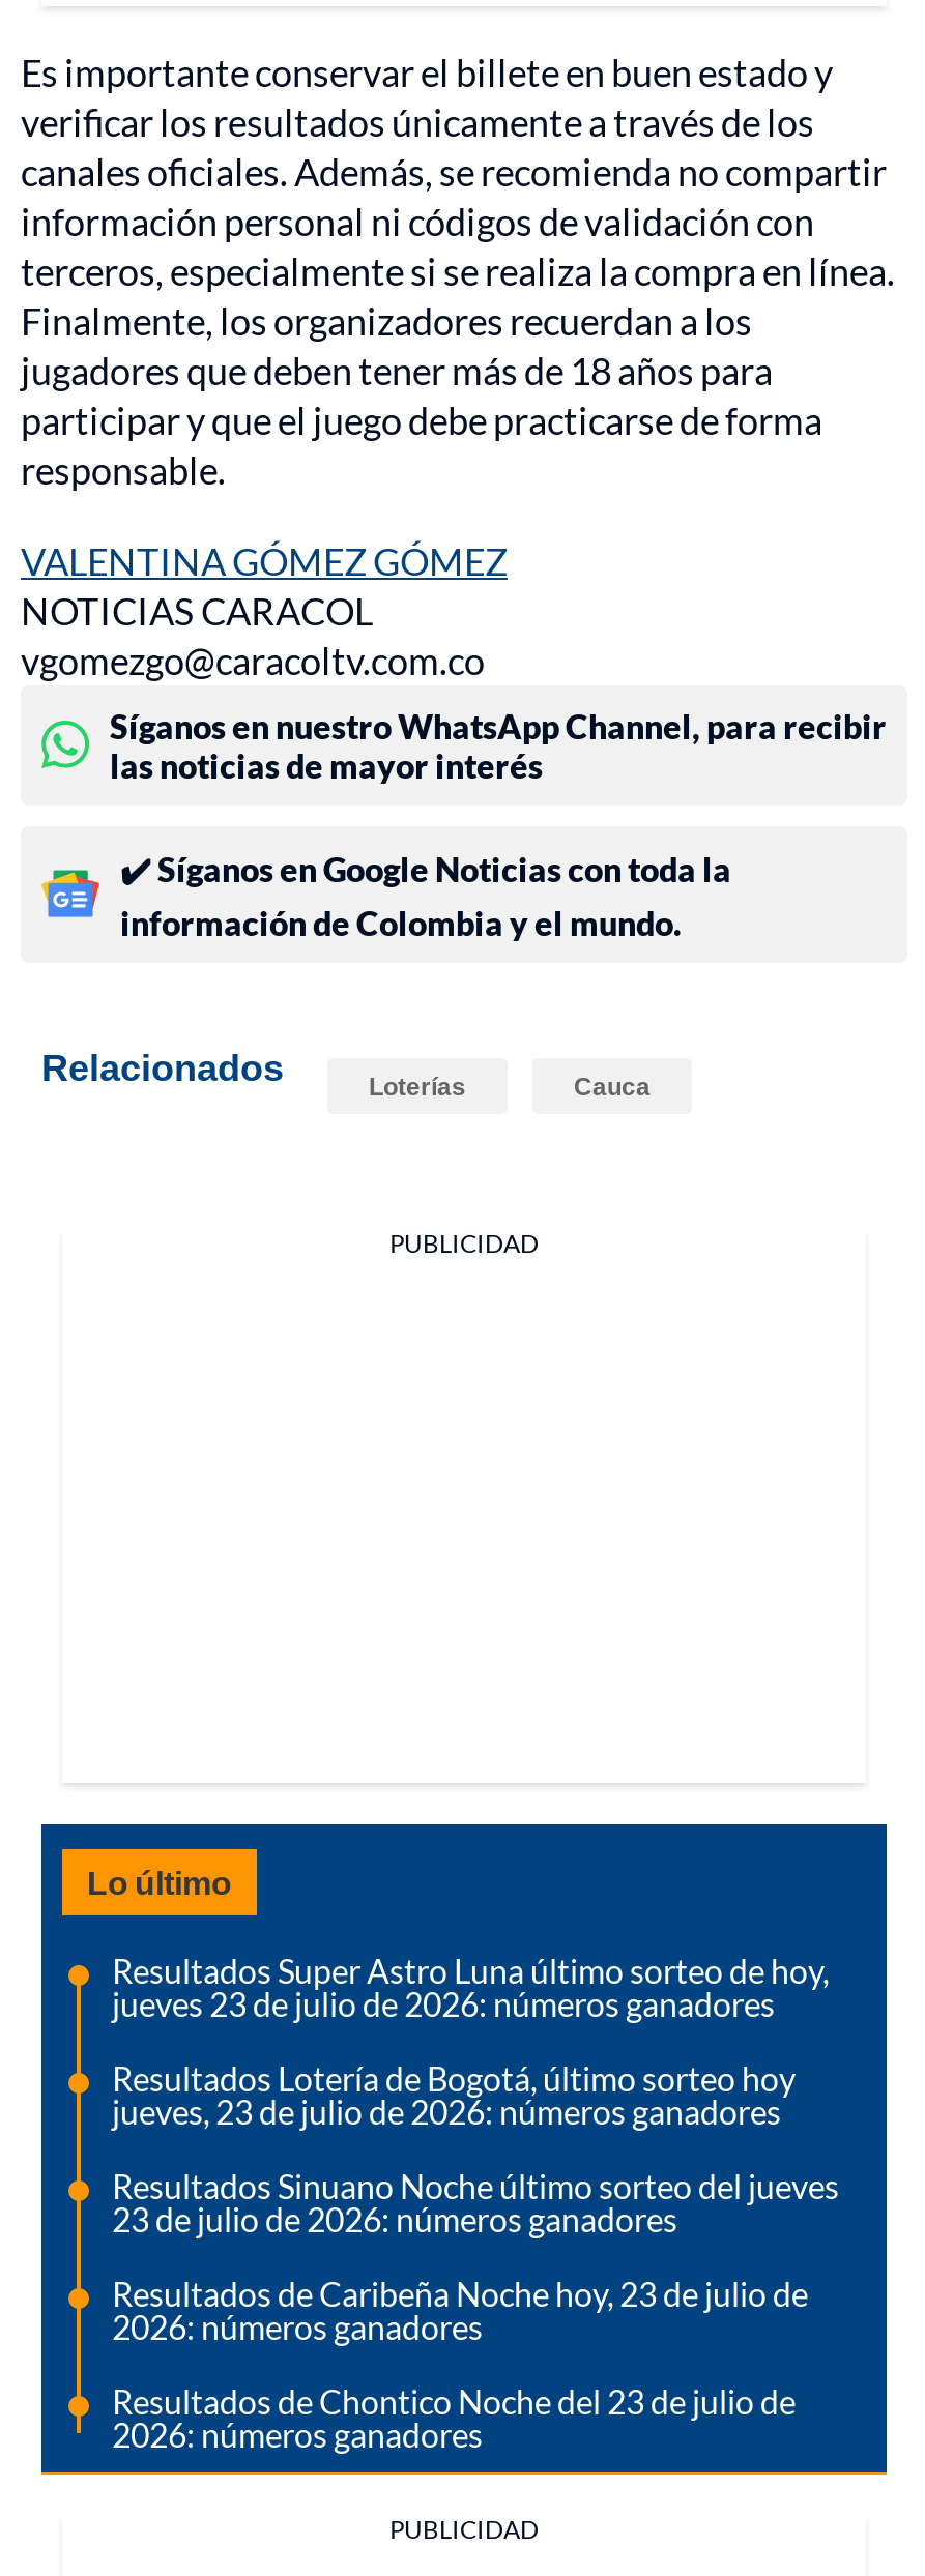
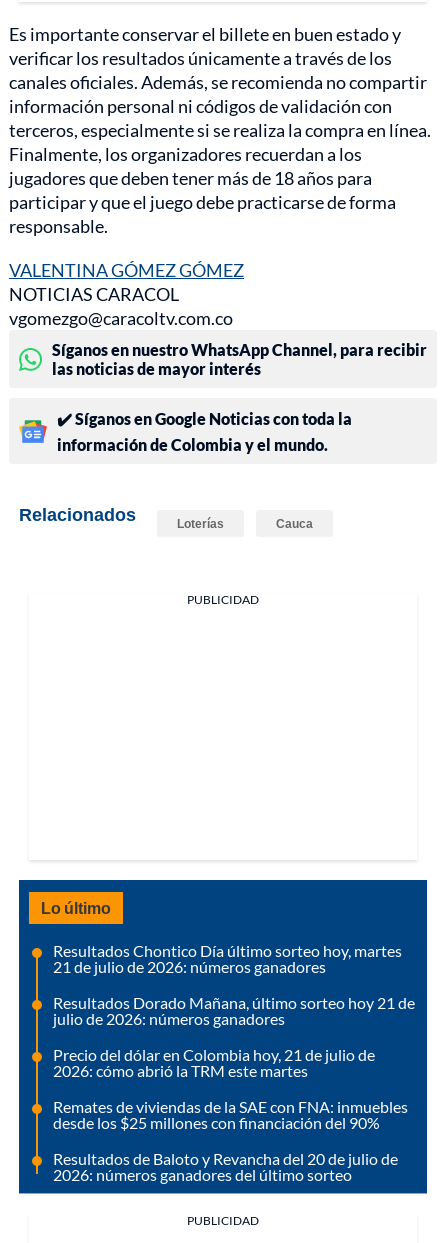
[112,1951,829,2024] Resultados Super Astro Luna último sorteo de hoy, | jueves 23 de julio de 2026: números ganadores -> [53,941,402,976] Resultados Chontico Día último sorteo hoy, martes | 21 de julio de 2026: números ganadores
[112,2059,796,2131] Resultados Lotería de Bogotá, último sorteo hoy | jueves, 23 de julio de 2026: números ganadores -> [53,993,415,1028] Resultados Dorado Mañana, último sorteo hoy 21 de | julio de 2026: números ganadores
[112,2166,839,2239] Resultados Sinuano Noche último sorteo del jueves | 23 de julio de 2026: números ganadores -> [53,1045,375,1080] Precio del dólar en Colombia hoy, 21 de julio de | 2026: cómo abrió la TRM este martes
[112,2274,808,2347] Resultados de Caribeña Noche hoy, 23 de julio de | 2026: números ganadores -> [53,1097,408,1132] Remates de viviendas de la SAE con FNA: inmuebles | desde los $25 millones con financiación del 90%
[112,2382,796,2454] Resultados de Chontico Noche del 23 de julio de | 2026: números ganadores -> [53,1149,398,1184] Resultados de Baloto y Revancha del 20 de julio de | 2026: números ganadores del último sorteo

